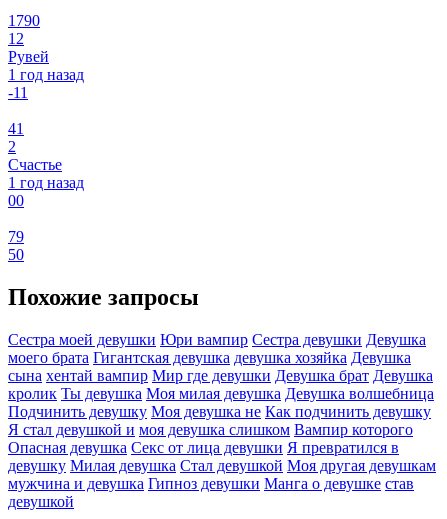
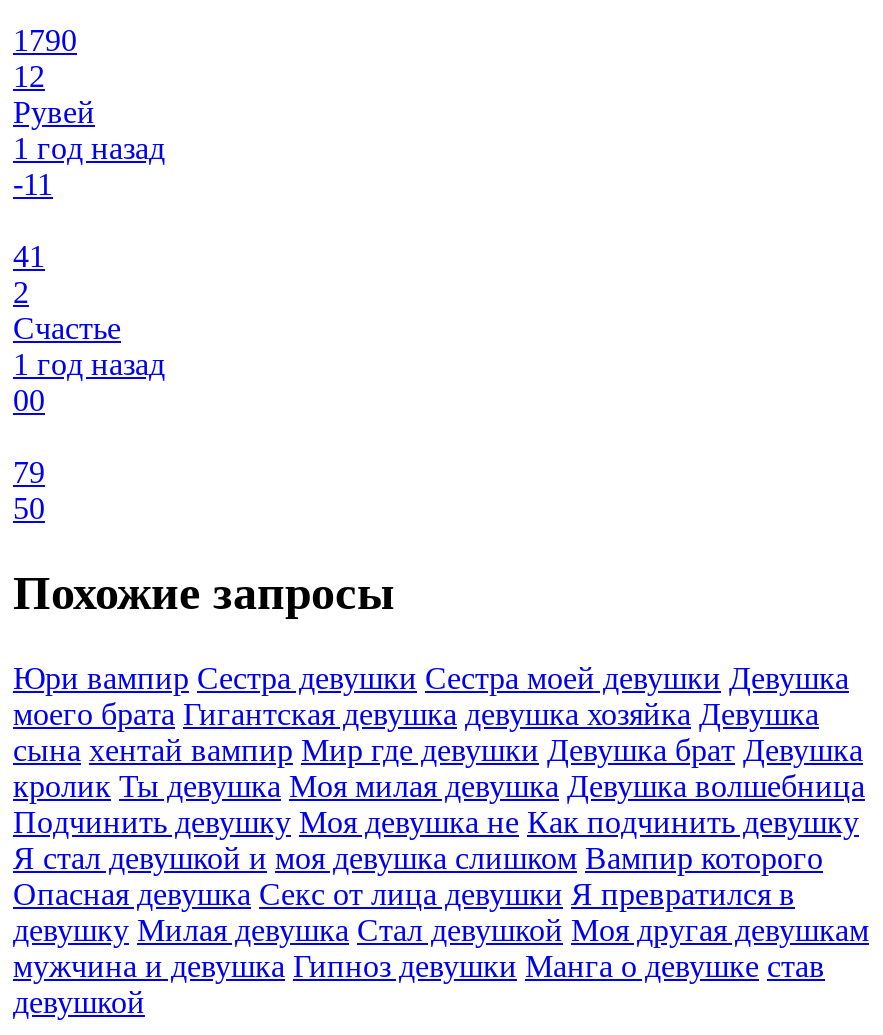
[8,331,426,348] Сестра моей девушки Юри вампир Сестра девушки Девушка -> [13,661,849,695] Юри вампир Сестра девушки Сестра моей девушки Девушка

